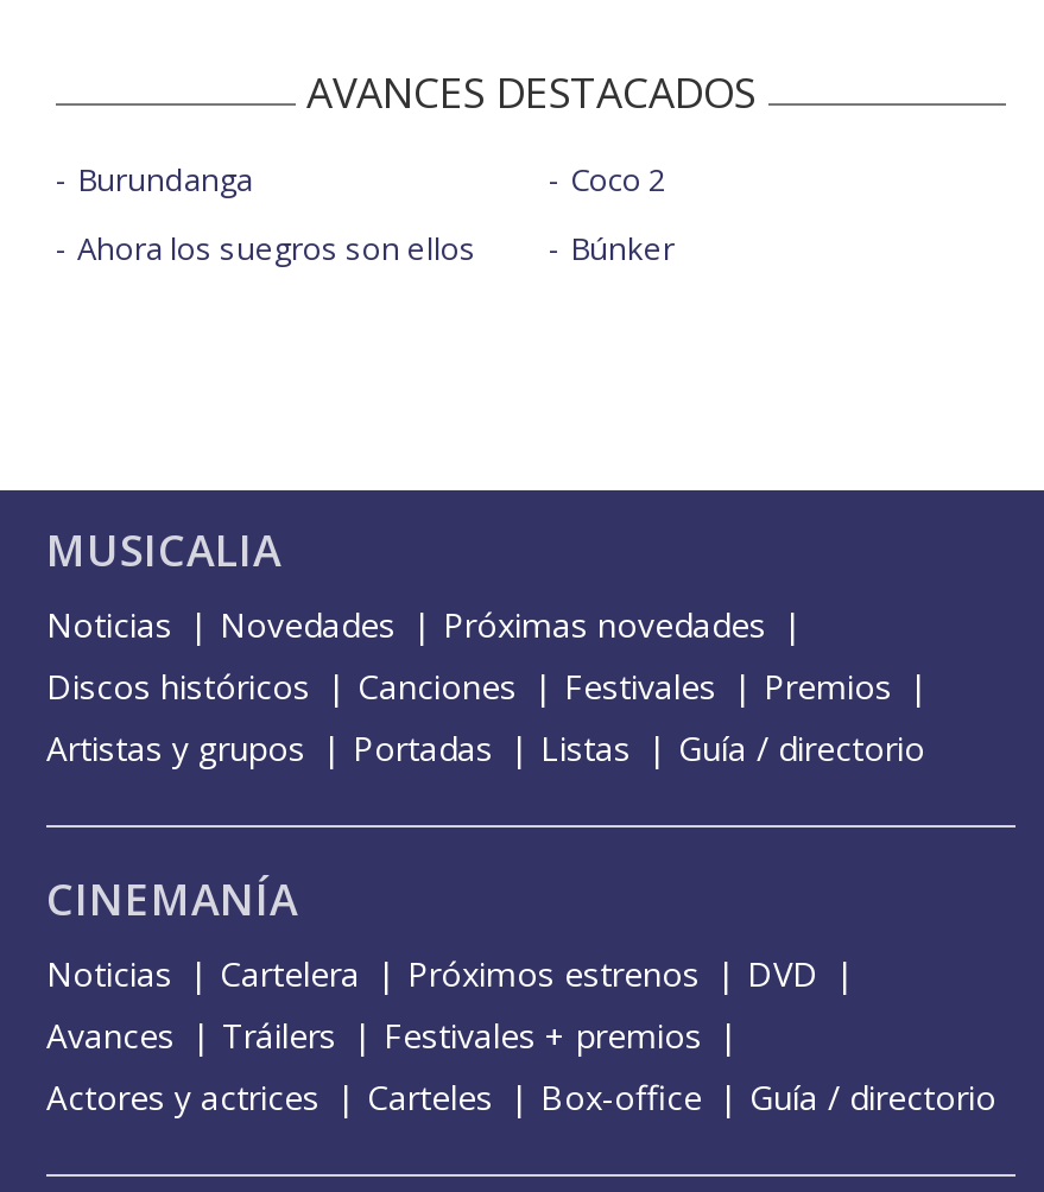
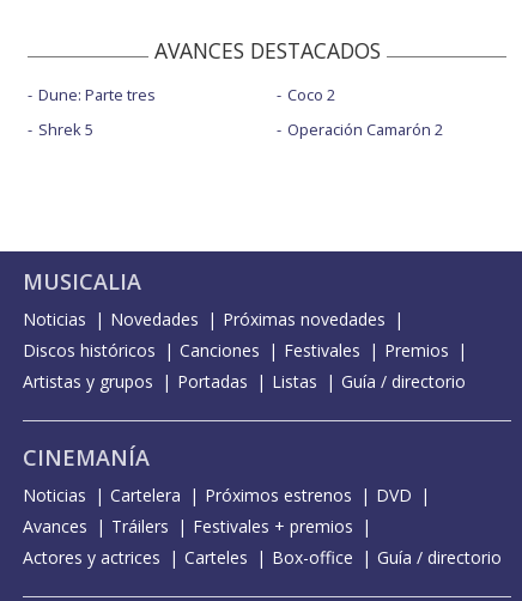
[77,159,253,202] Burundanga -> [38,84,156,106] Dune: Parte tres
[77,228,476,270] Ahora los suegros son ellos -> [38,119,93,141] Shrek 5
[570,228,675,270] Búnker -> [287,119,442,141] Operación Camarón 2

